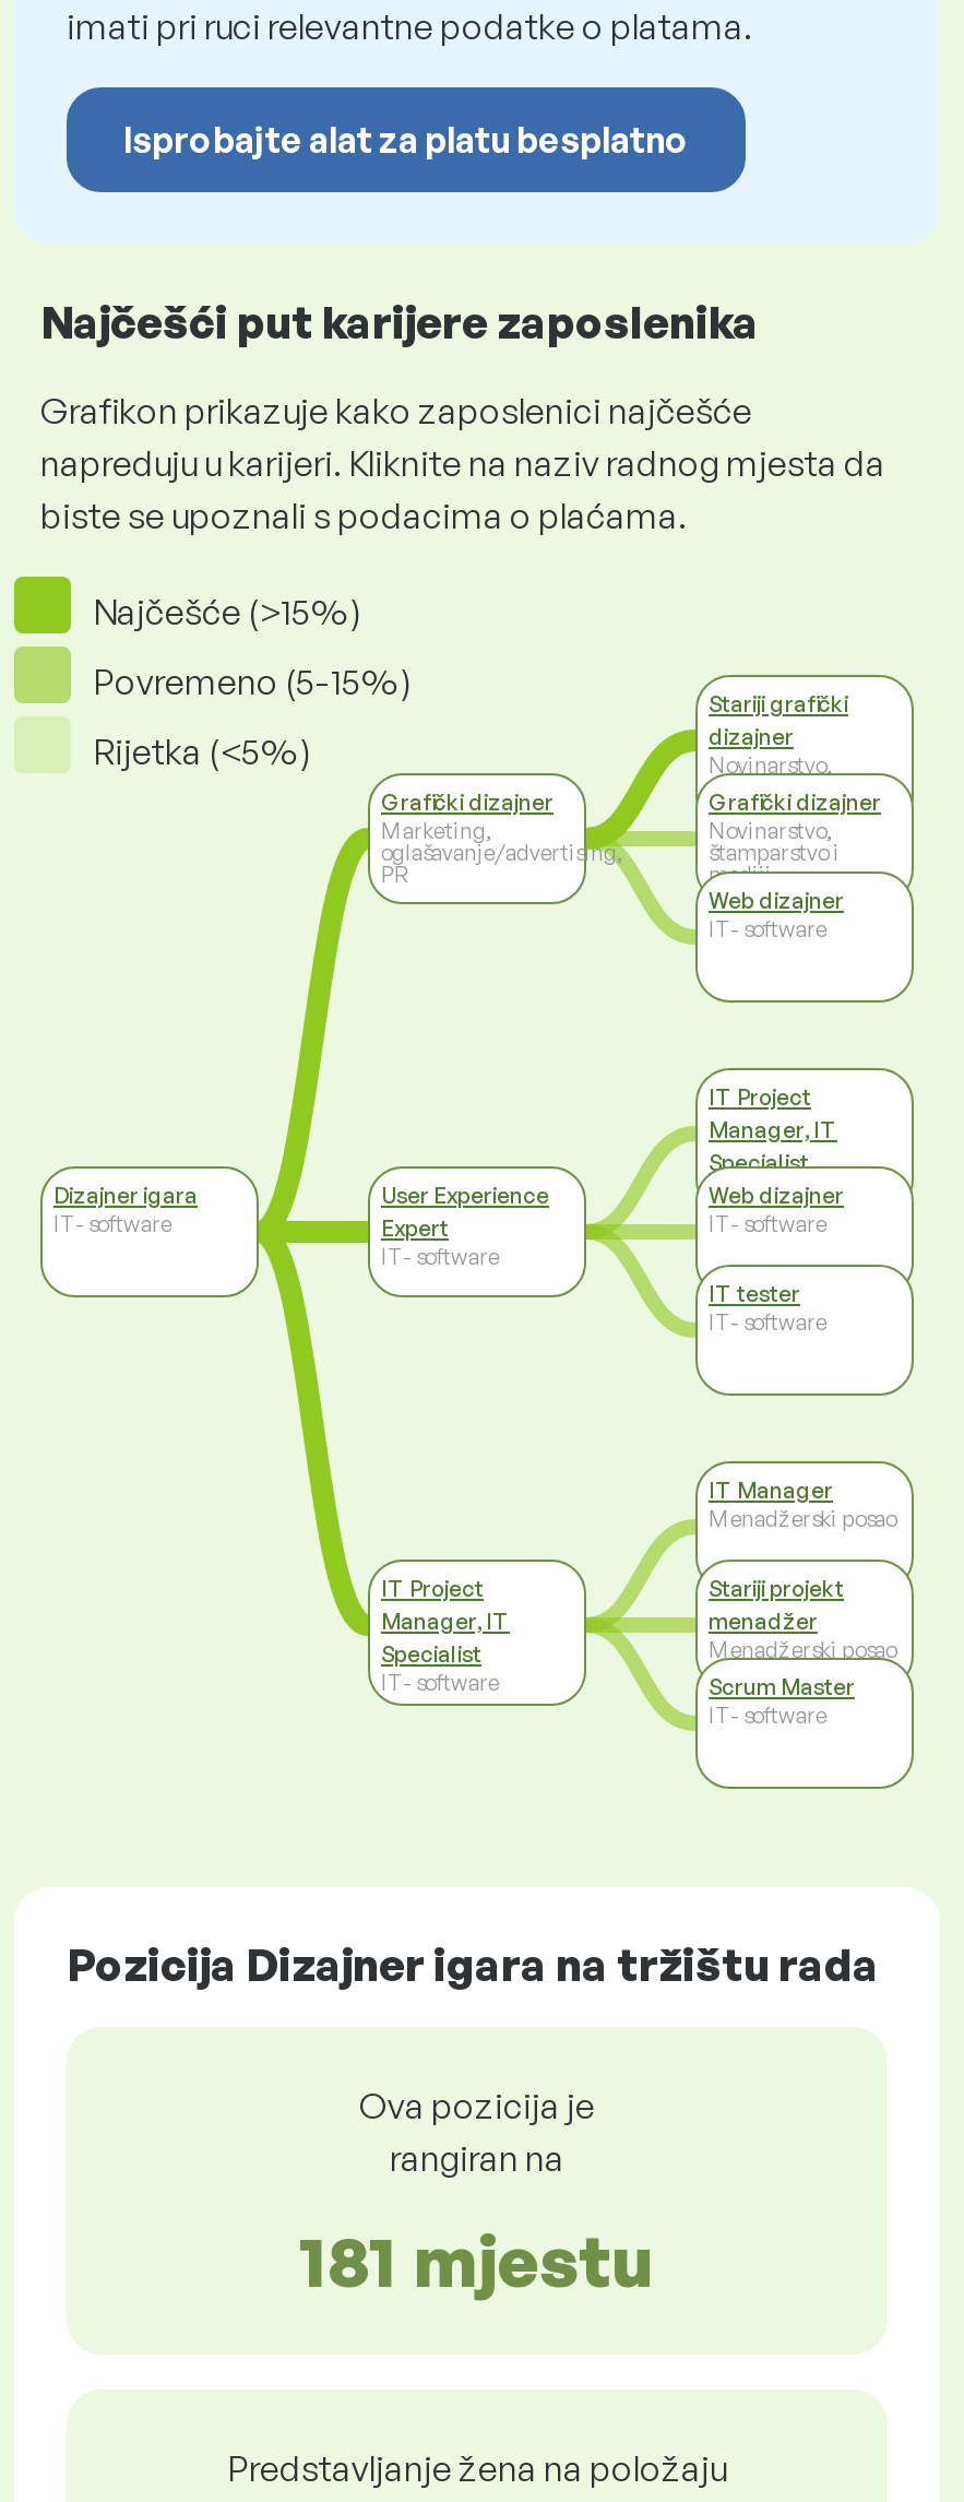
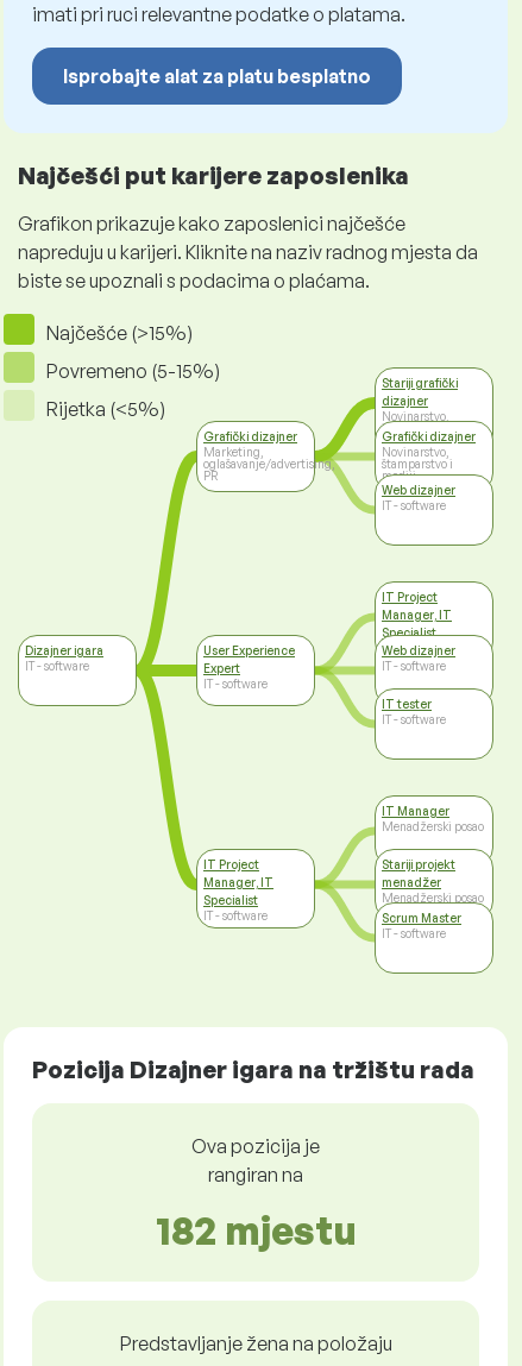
[299,2217,655,2305] 181 mjestu -> [155,1207,356,1254] 182 mjestu

